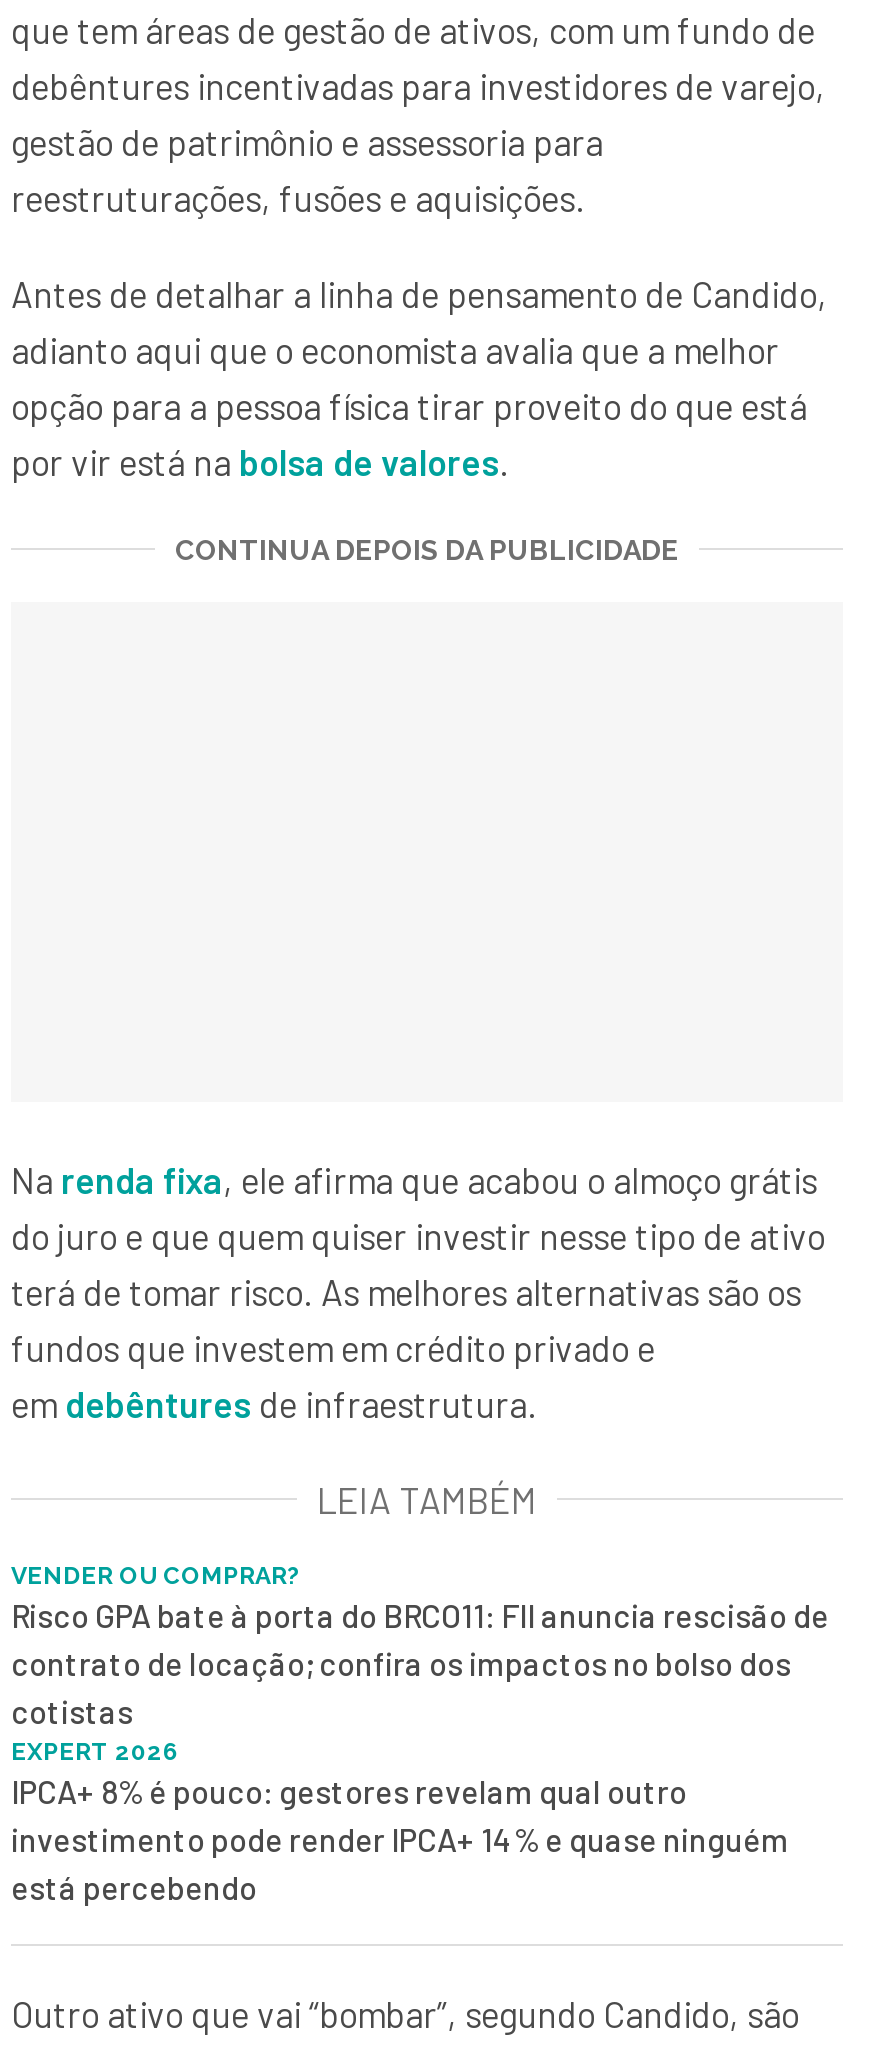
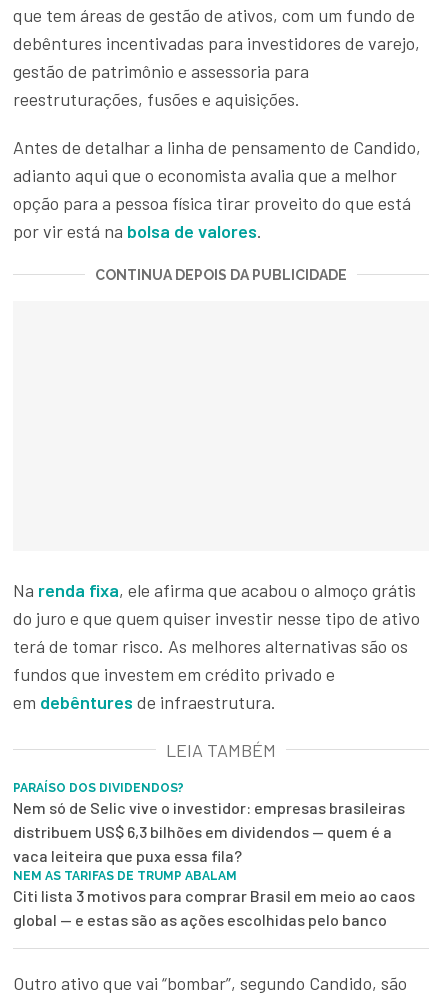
[11,1562,829,1906] VENDER OU COMPRAR? | Risco GPA bate à porta do BRCO11: FII anuncia rescisão de | contrato de locação; confira os impactos no bolso dos | cotistas | EXPERT 2026 | IPCA+ 8% é pouco: gestores revelam qual outro | investimento pode render IPCA+ 14% e quase ninguém | está percebendo -> [13,781,415,929] PARAÍSO DOS DIVIDENDOS? | Nem só de Selic vive o investidor: empresas brasileiras | distribuem US$ 6,3 bilhões em dividendos — quem é a | vaca leiteira que puxa essa fila? | NEM AS TARIFAS DE TRUMP ABALAM | Citi lista 3 motivos para comprar Brasil em meio ao caos | global — e estas são as ações escolhidas pelo banco

